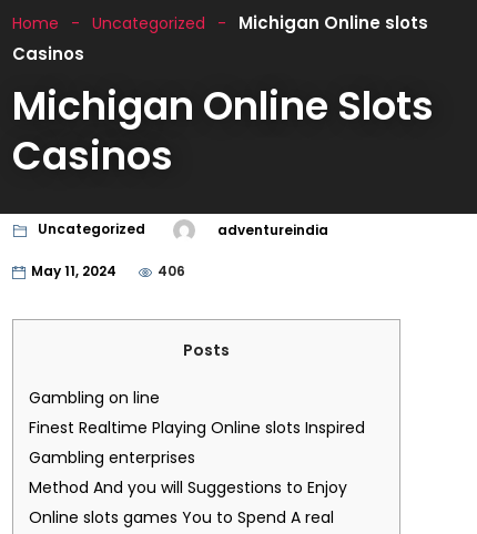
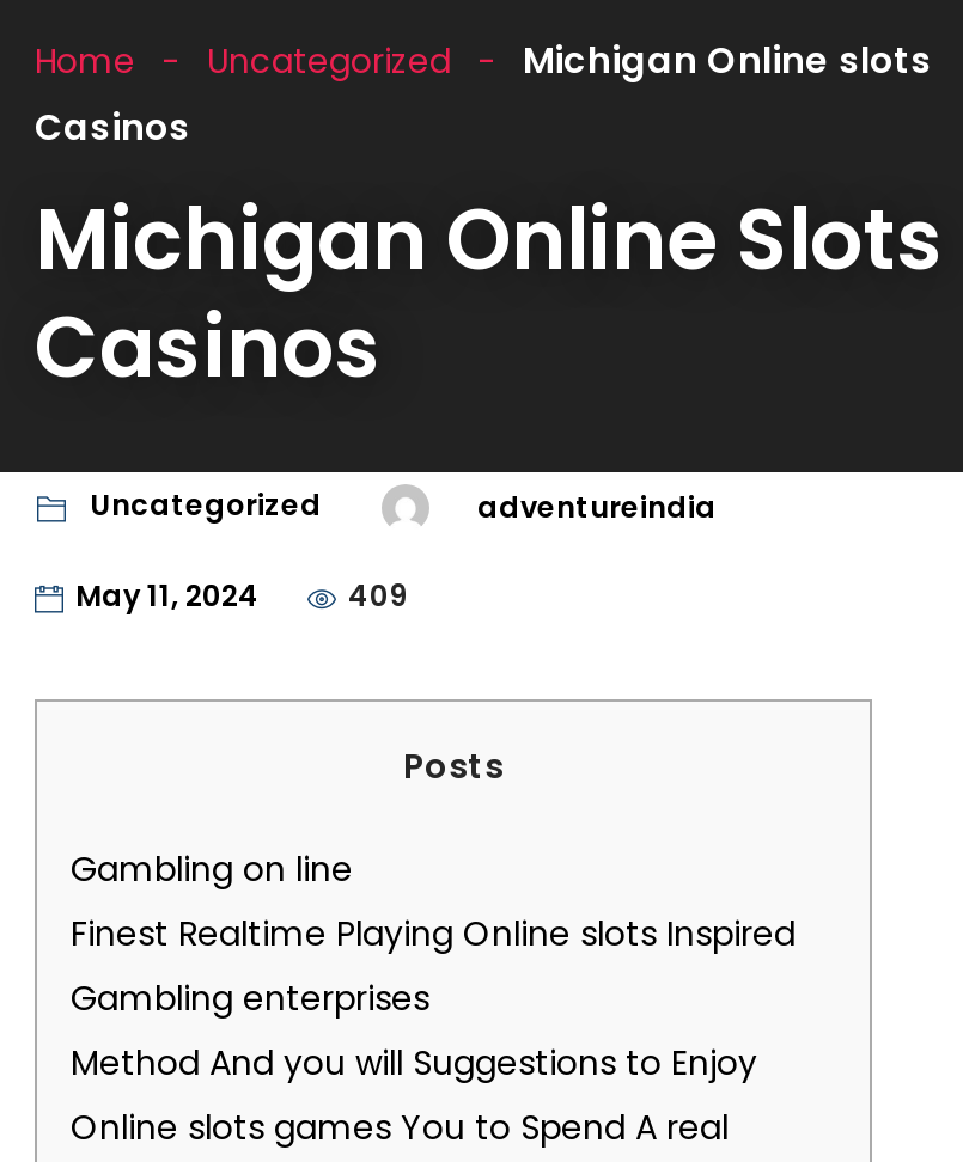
[158,262,185,281] 406 -> [348,576,408,616] 409

